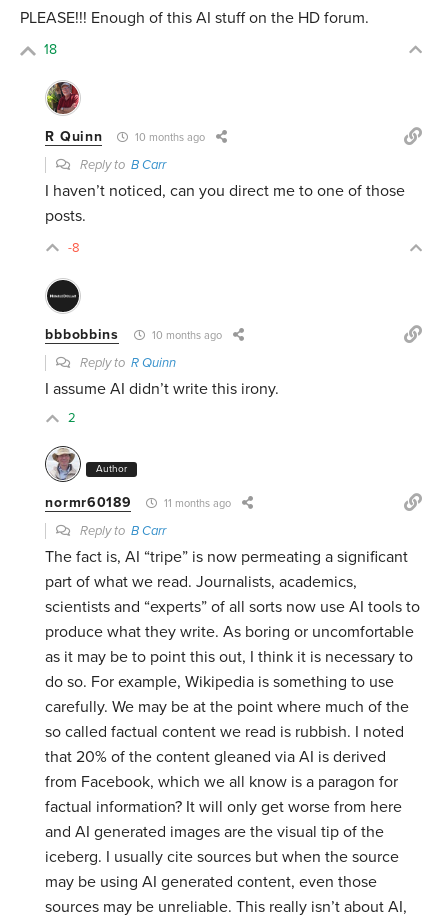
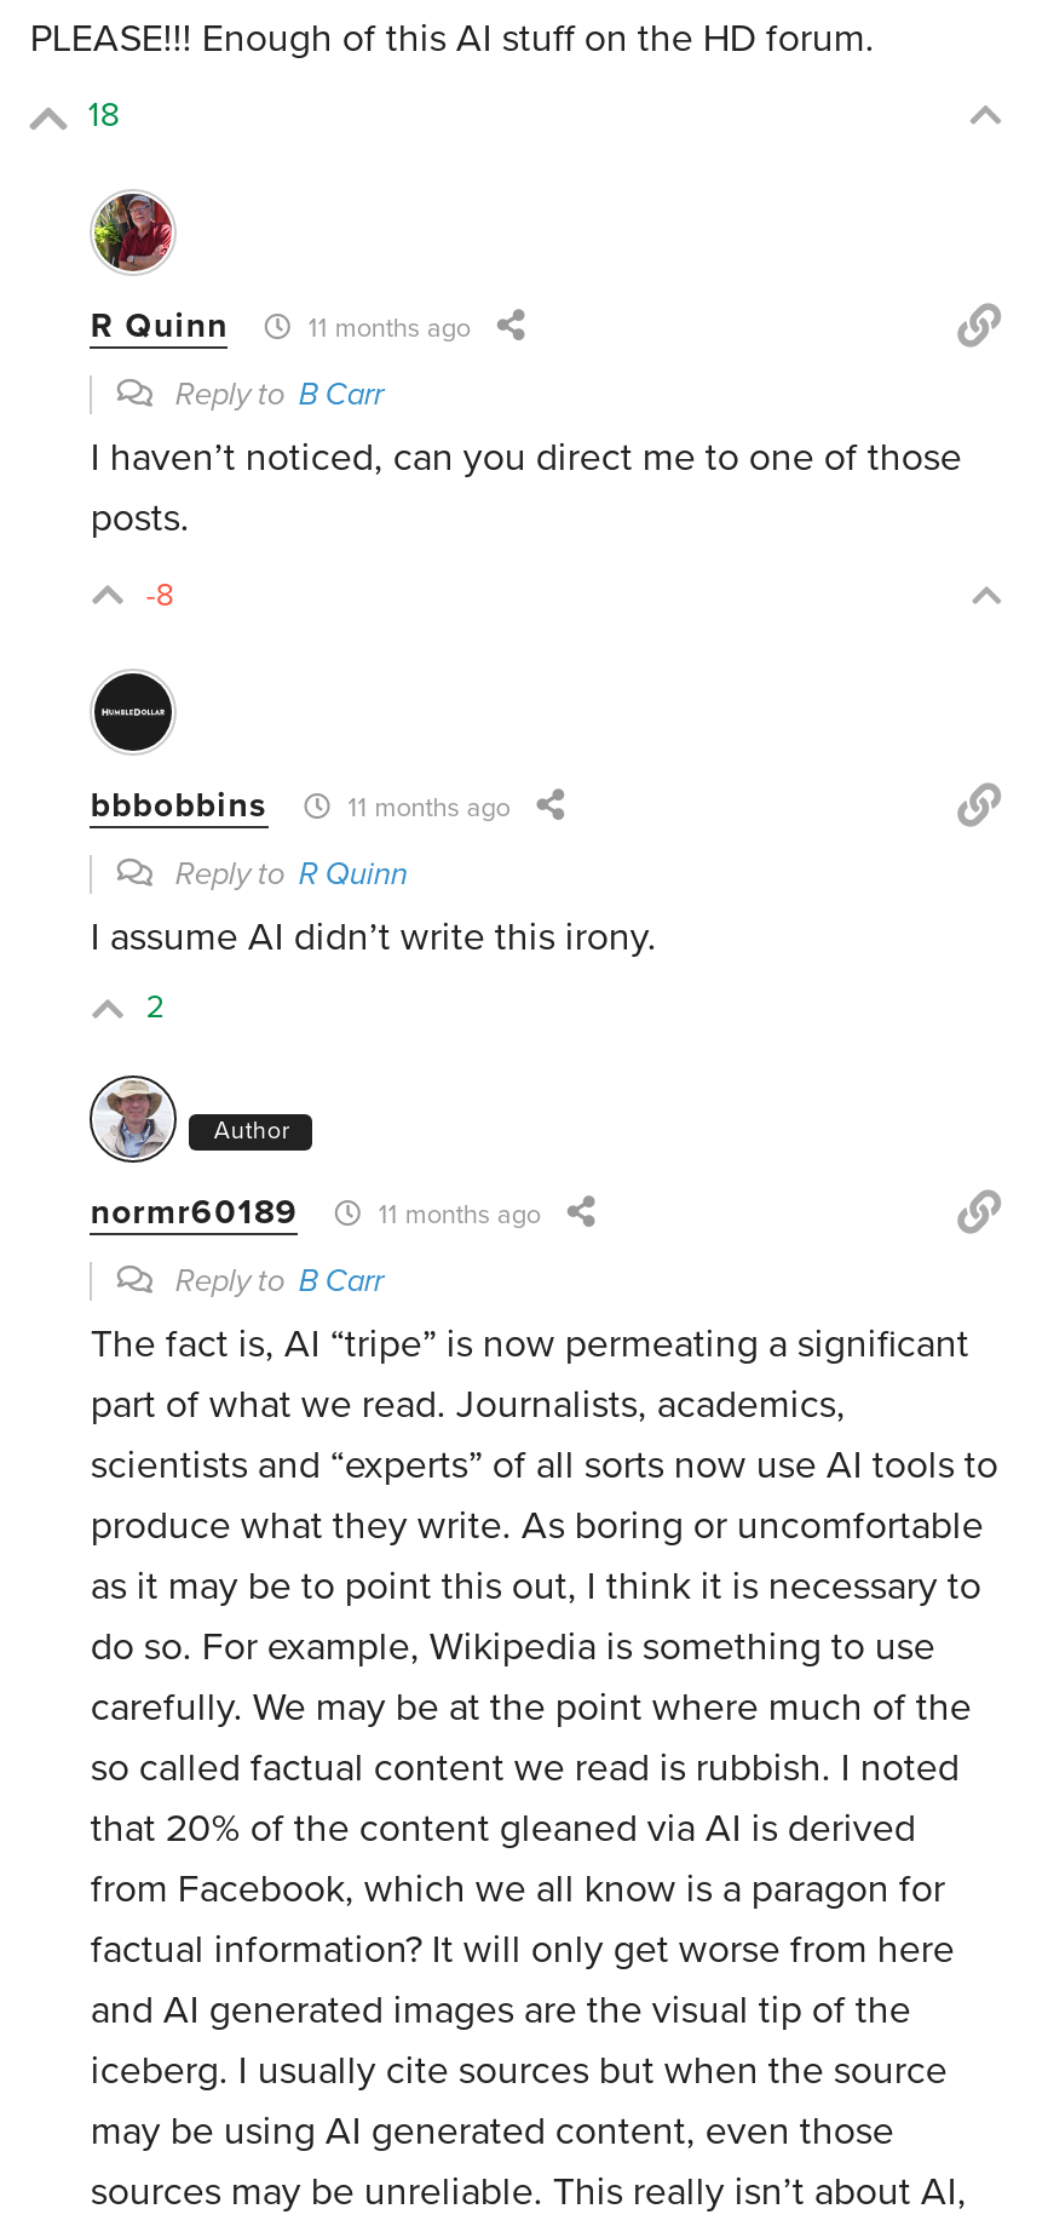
[132,131,205,144] 10 months ago -> [301,313,470,344] 11 months ago
[149,329,222,342] 10 months ago -> [341,792,510,824] 11 months ago

